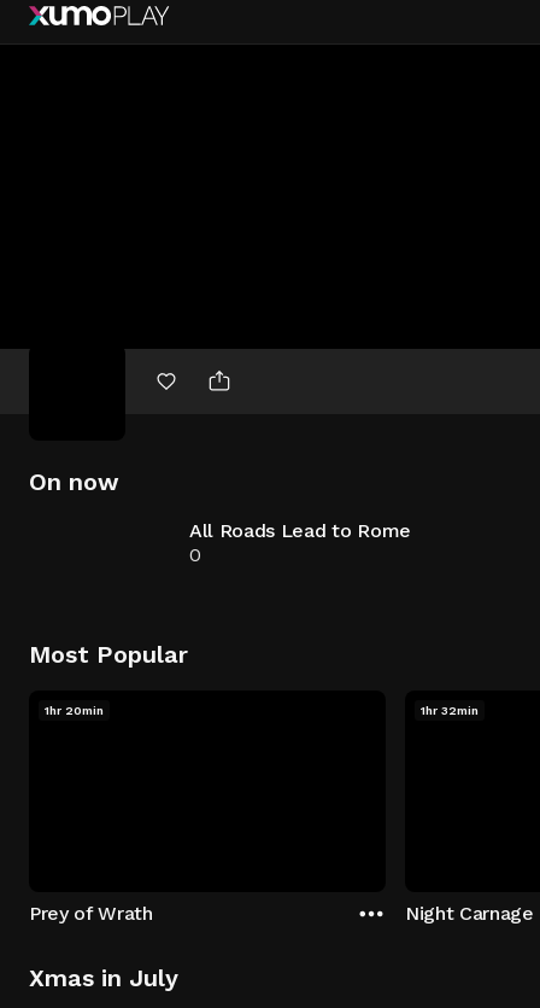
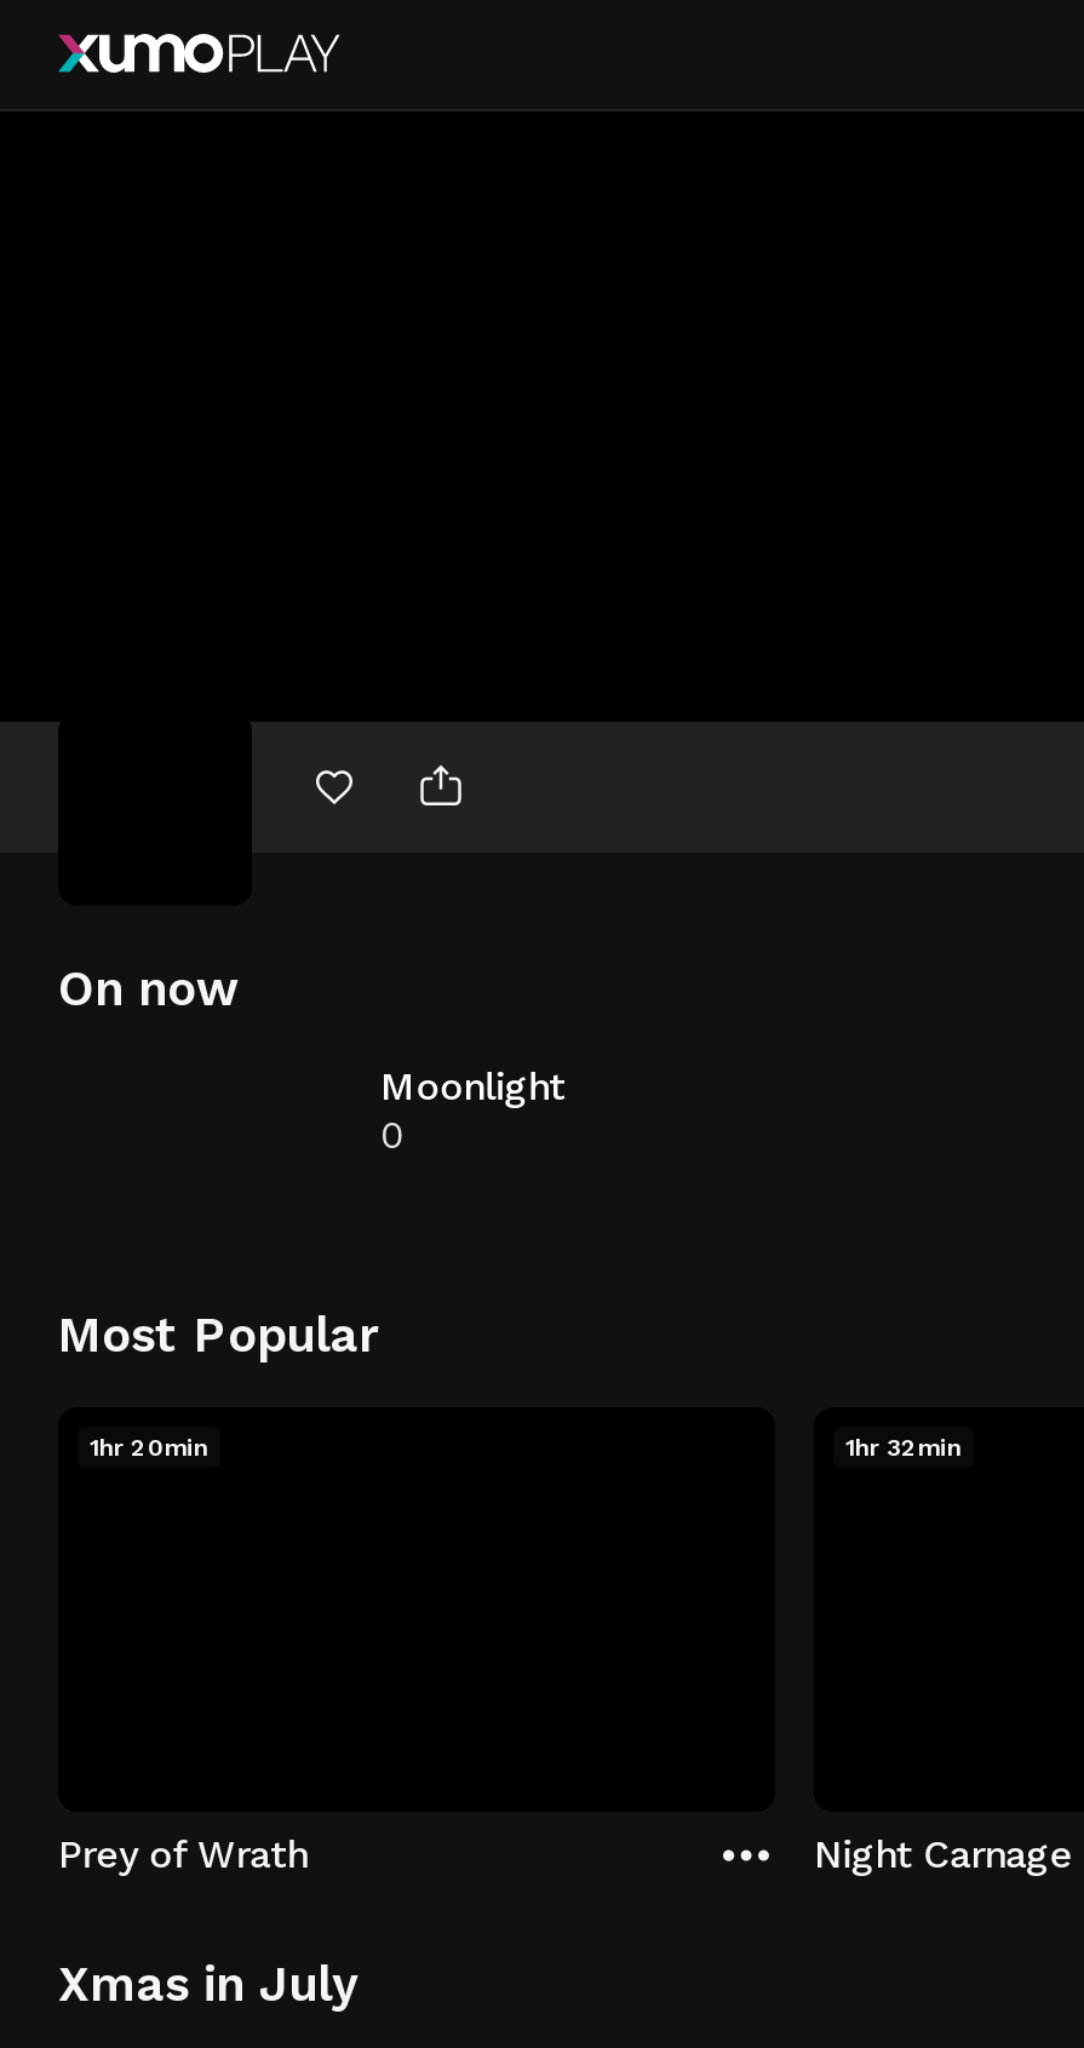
[189,519,411,542] All Roads Lead to Rome -> [380,1063,565,1109] Moonlight

